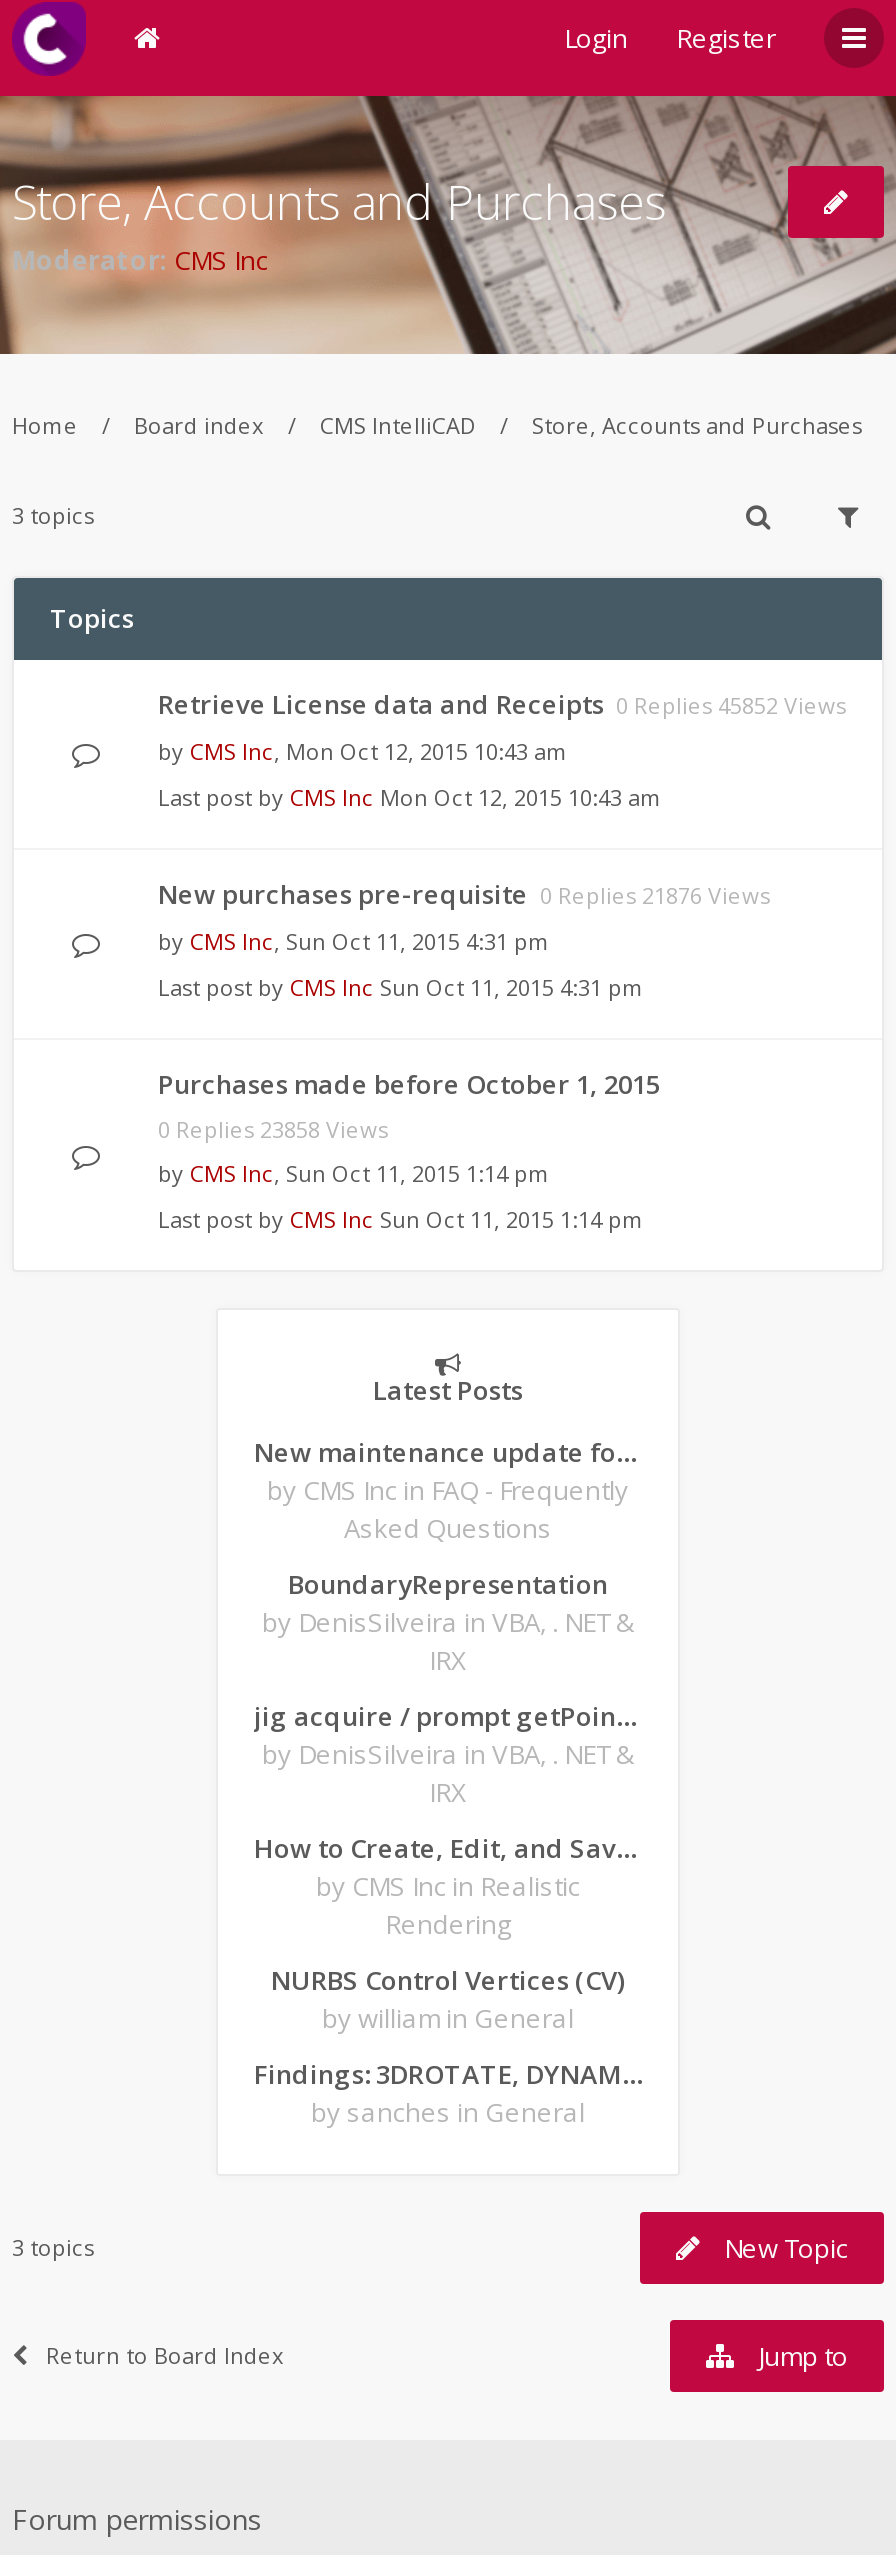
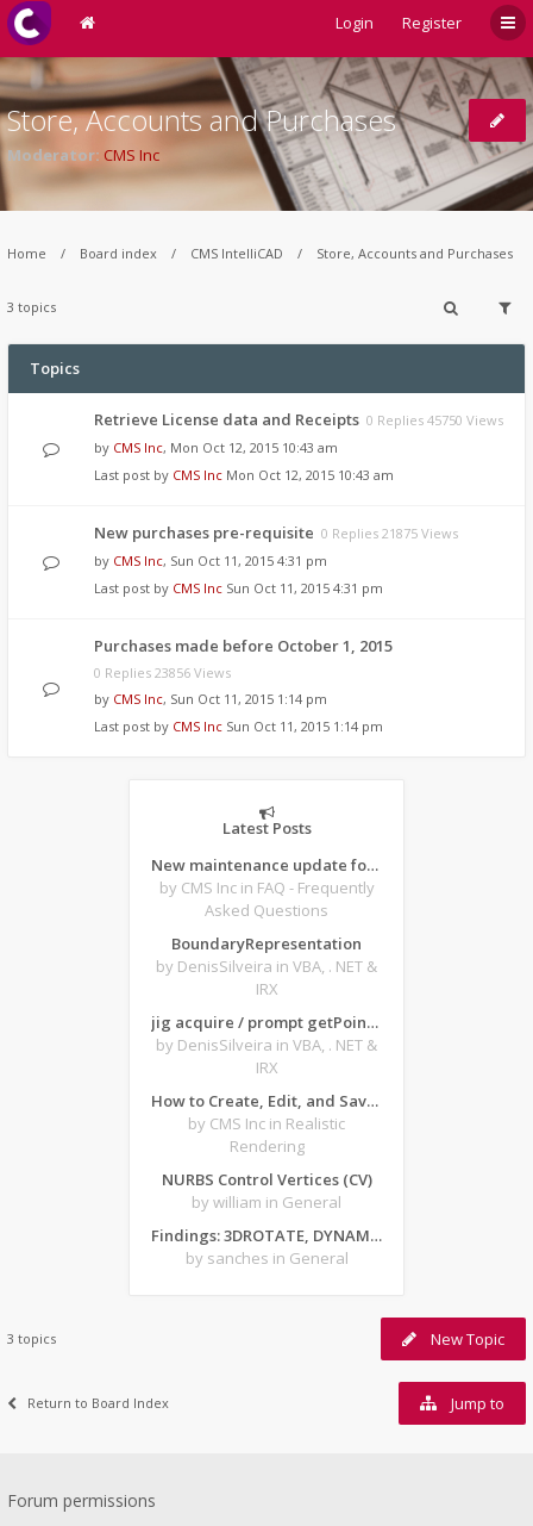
[158,686,846,722] Retrieve License data and Receipts 0 Replies 45852 Views -> [94,409,503,430] Retrieve License data and Receipts 0 Replies 45750 Views
[158,876,770,912] New purchases pre-requisite 0 Replies 21876 Views -> [94,522,458,543] New purchases pre-requisite 0 Replies 21875 Views
[158,1114,388,1144] 0 Replies 23858 Views -> [94,664,231,681] 0 Replies 23856 Views

